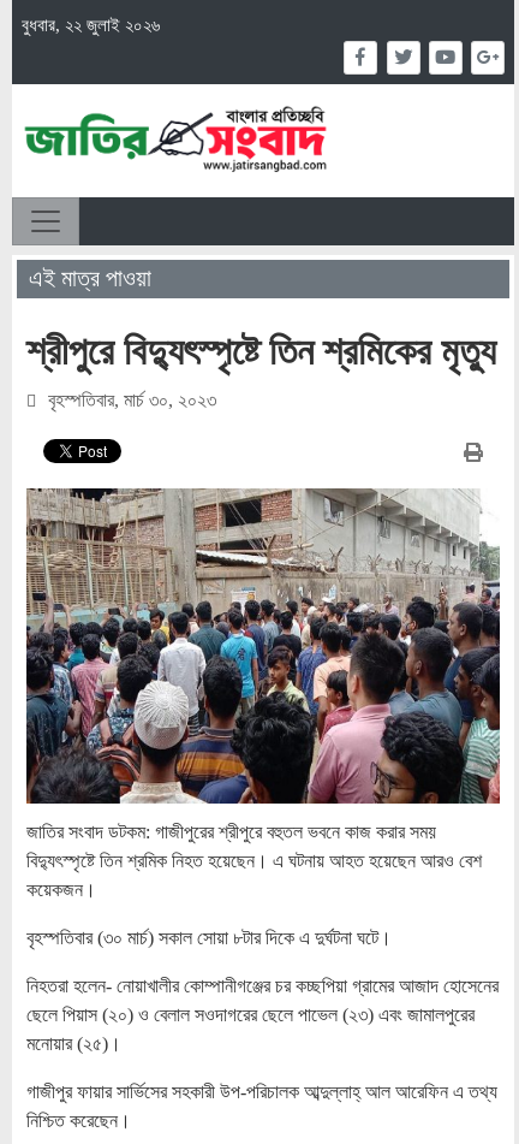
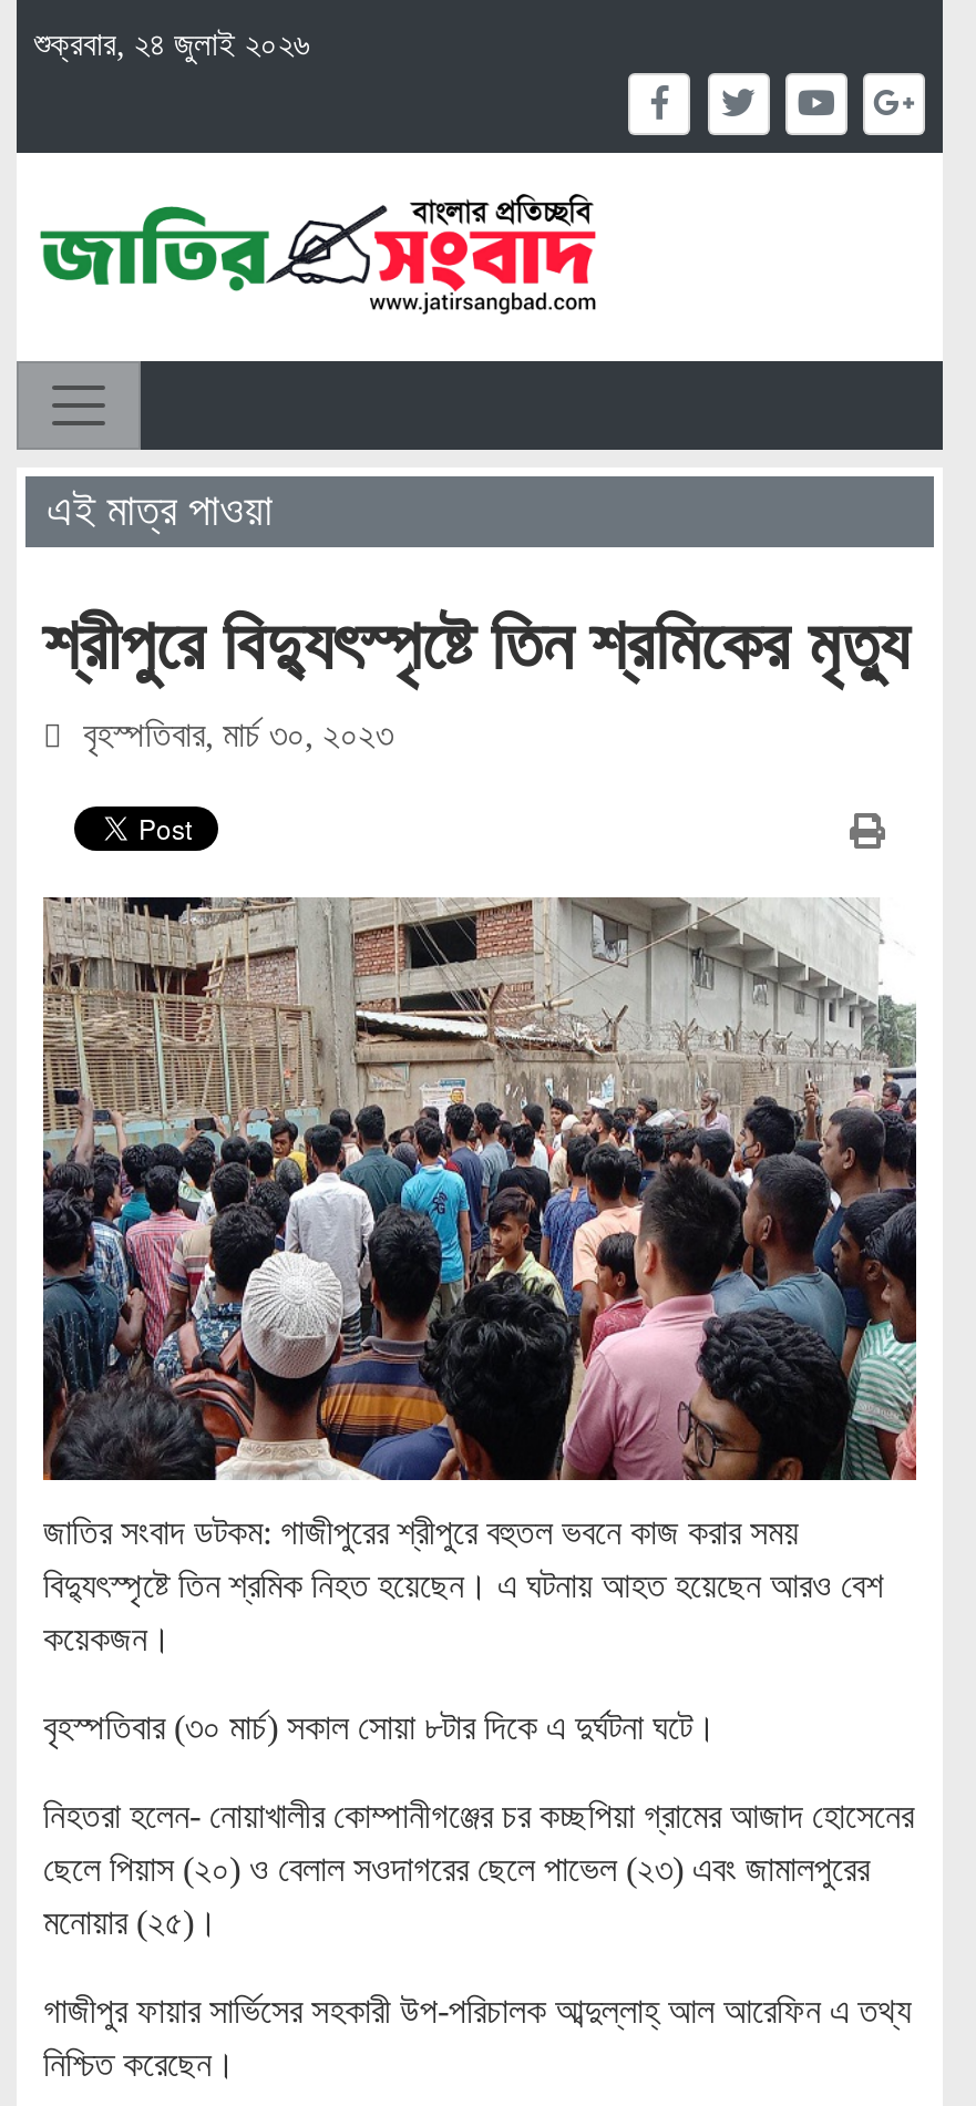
[22,14,160,35] বুধবার, ২২ জুলাই ২০২৬ -> [34,24,309,62] শুক্রবার, ২৪ জুলাই ২০২৬

